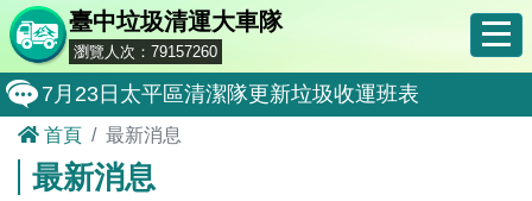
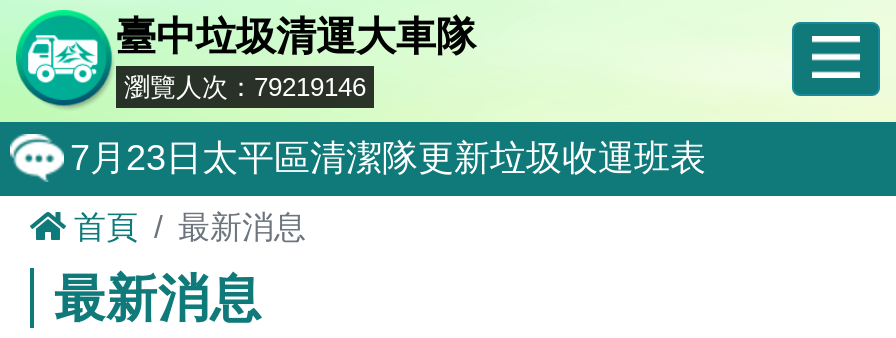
[74,43,217,61] 瀏覽人次：79157260 -> [124,72,366,102] 瀏覽人次：79219146

